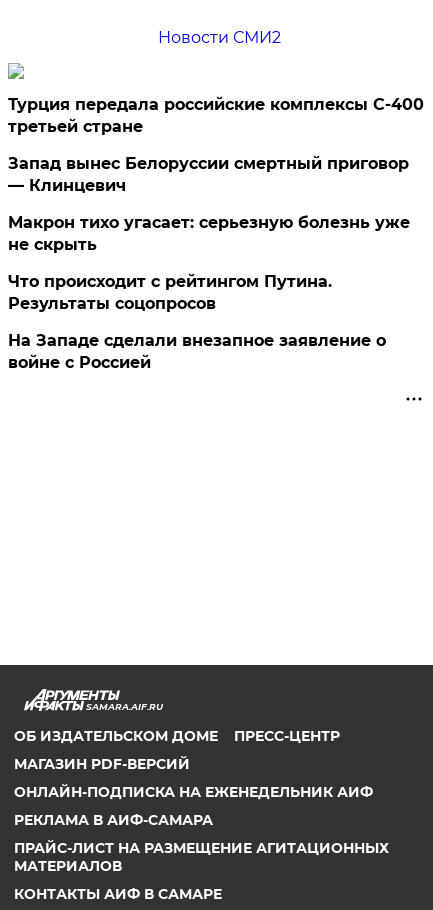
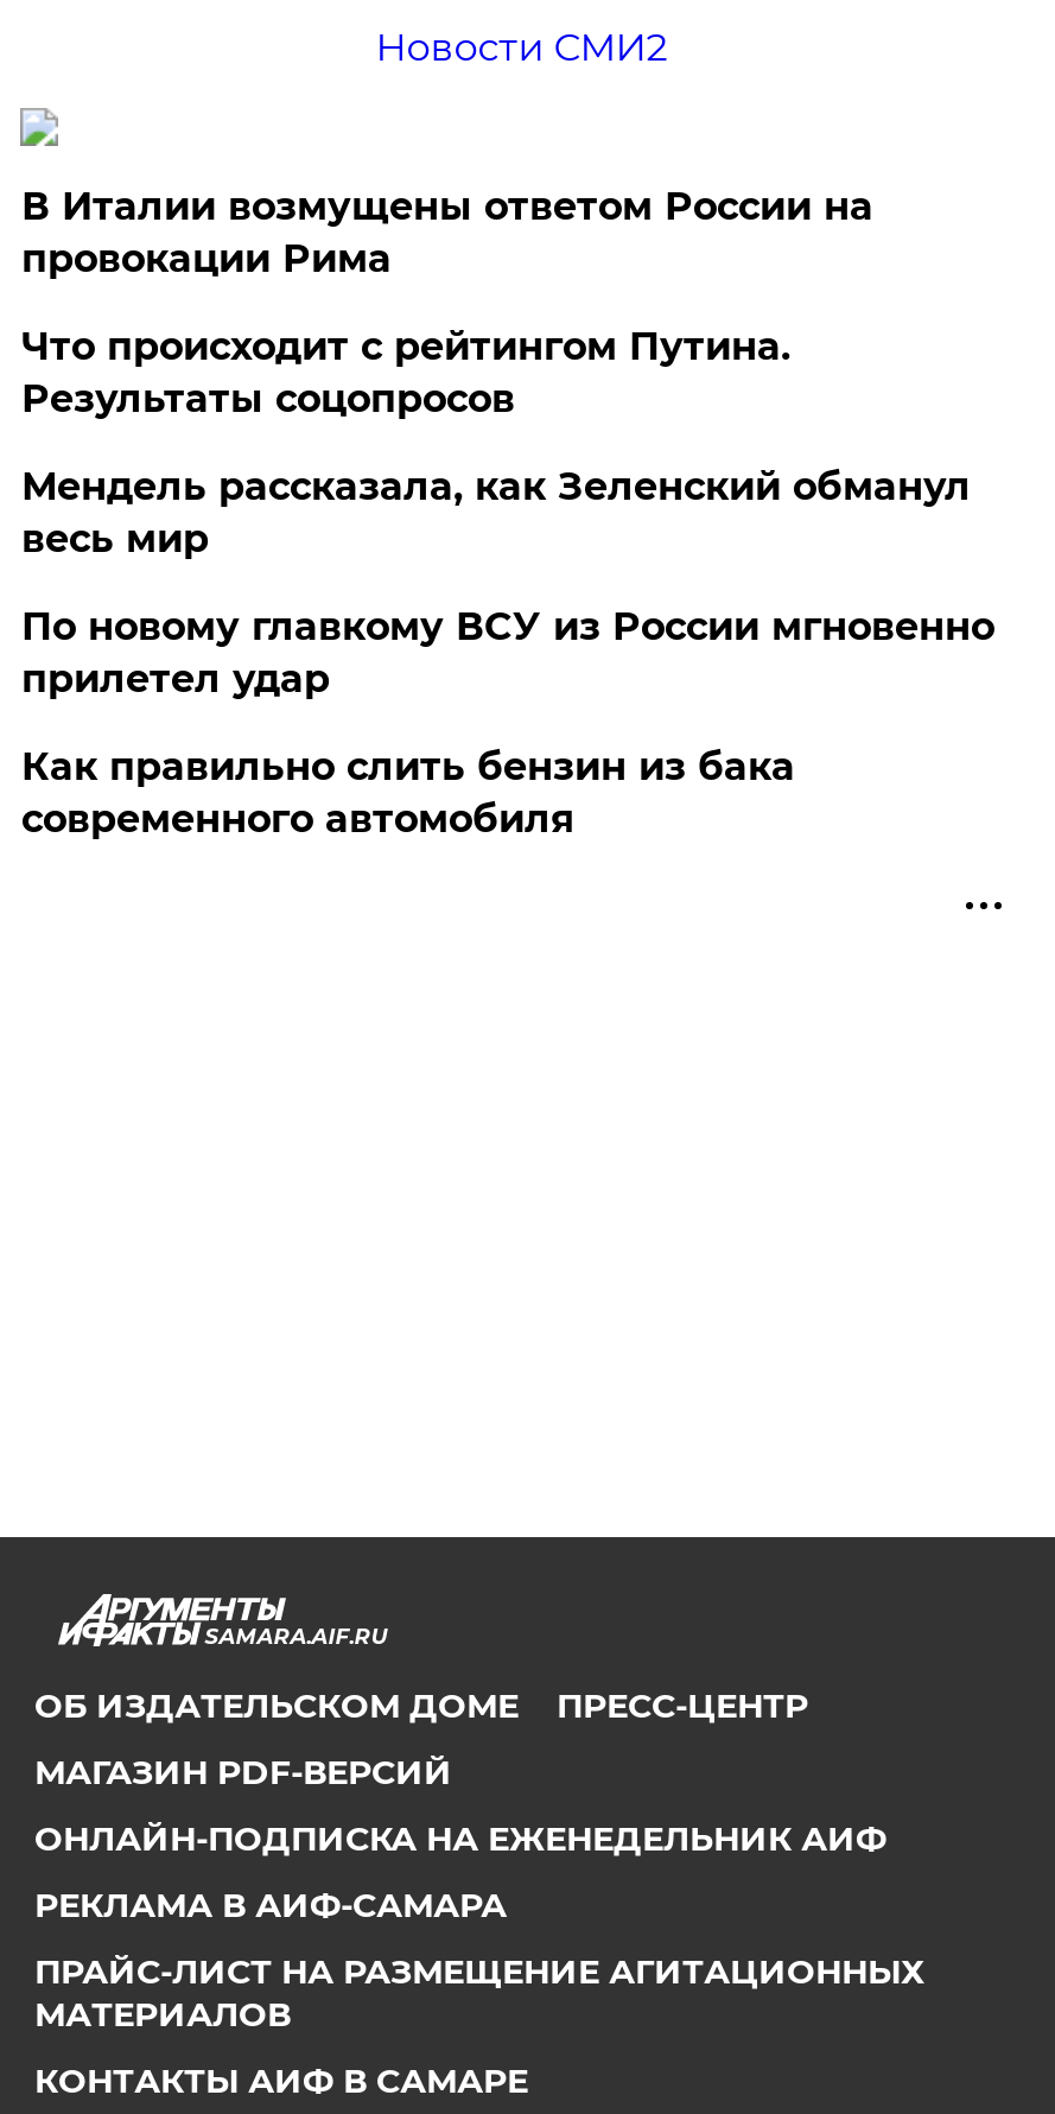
[8,95,424,254] Турция передала российские комплексы С-400 | третьей стране | Запад вынес Белоруссии смертный приговор | — Клинцевич | Макрон тихо угасает: серьезную болезнь уже | не скрыть -> [21,184,873,281] В Италии возмущены ответом России на | провокации Рима
moved [8,272,332,313] -> [21,324,790,421]: Что происходит с рейтингом Путина. | Результаты соцопросов
[8,331,386,372] На Западе сделали внезапное заявление о | войне с Россией -> [21,464,994,842] Мендель рассказала, как Зеленский обманул | весь мир | По новому главкому ВСУ из России мгновенно | прилетел удар | Как правильно слить бензин из бака | современного автомобиля

